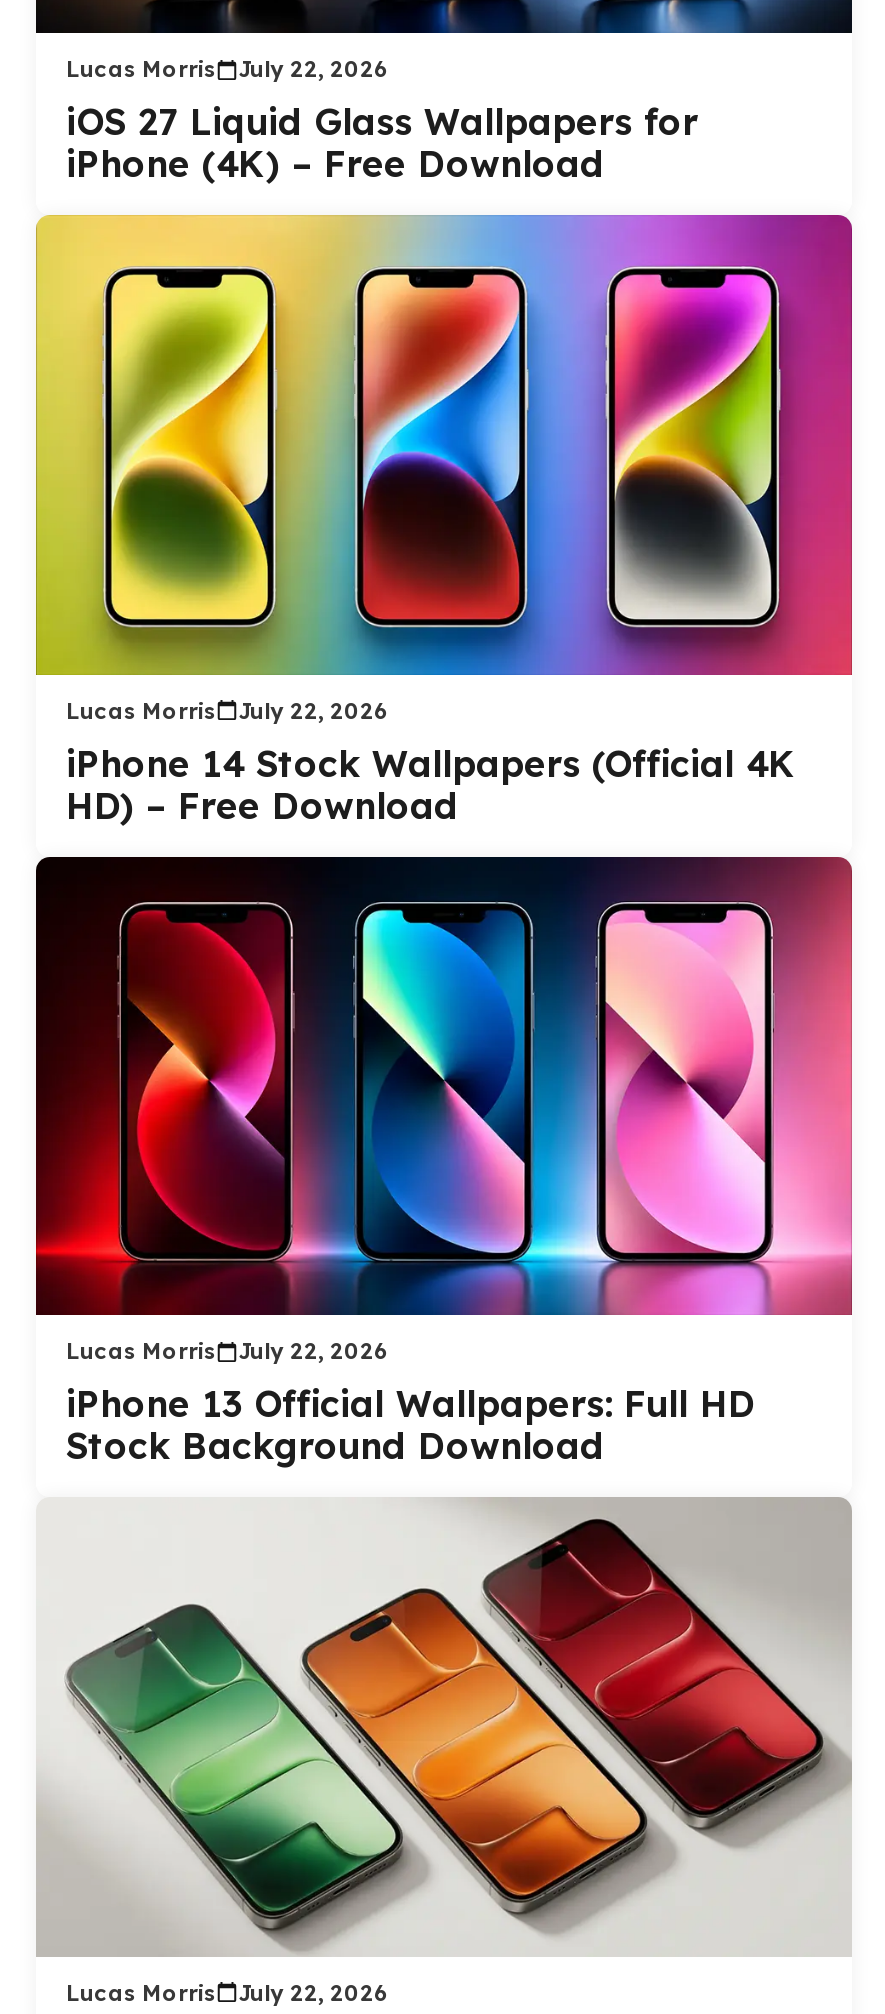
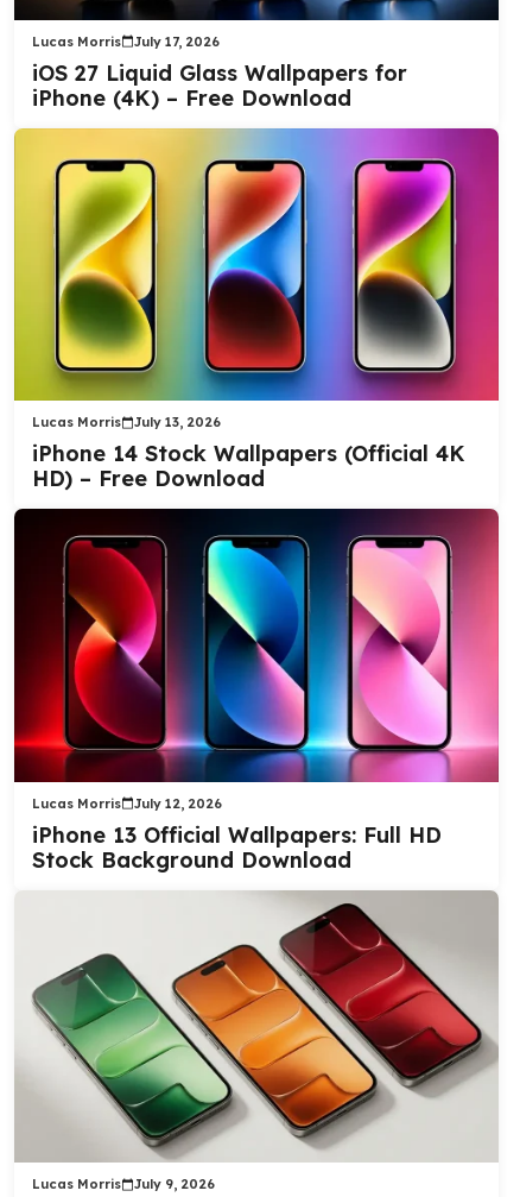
[66,55,388,83] Lucas Morris July 22, 2026 -> [32,33,220,49] Lucas Morris July 17, 2026
[66,696,388,724] Lucas Morris July 22, 2026 -> [32,414,221,430] Lucas Morris July 13, 2026
[66,1337,388,1365] Lucas Morris July 22, 2026 -> [32,795,222,811] Lucas Morris July 12, 2026
[66,1978,388,2006] Lucas Morris July 22, 2026 -> [32,1176,215,1192] Lucas Morris July 9, 2026

